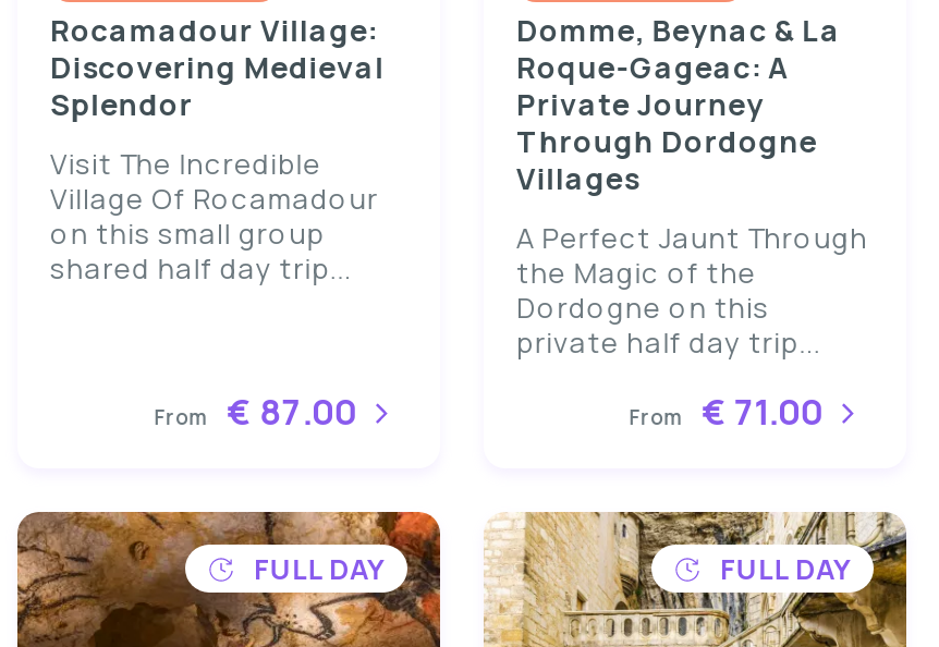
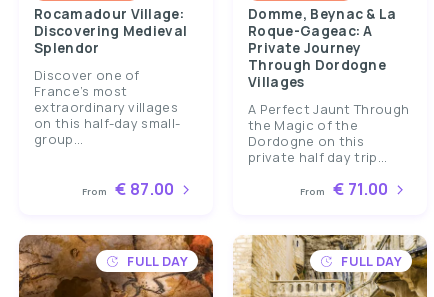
[50,144,378,288] Visit The Incredible | Village Of Rocamadour | on this small group | shared half day trip... -> [34,66,180,148] Discover one of | France’s most | extraordinary villages | on this half-day small- | group...

